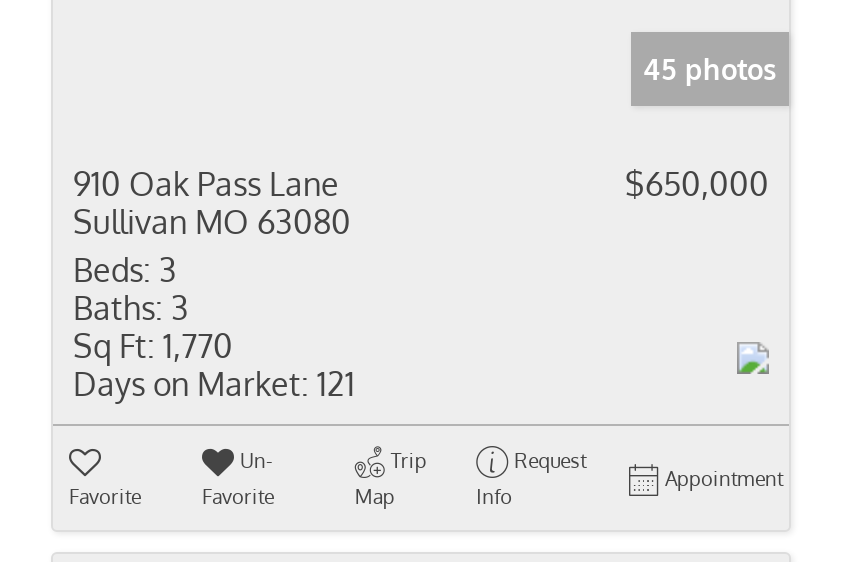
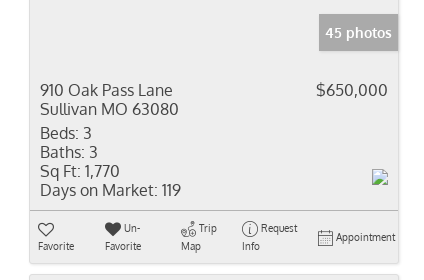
[73,364,355,404] Days on Market: 121 -> [40,180,181,200] Days on Market: 119

